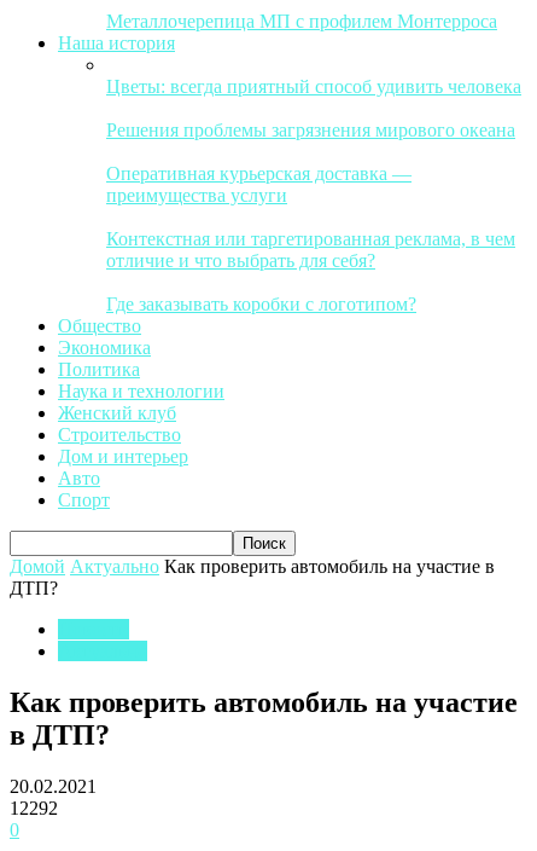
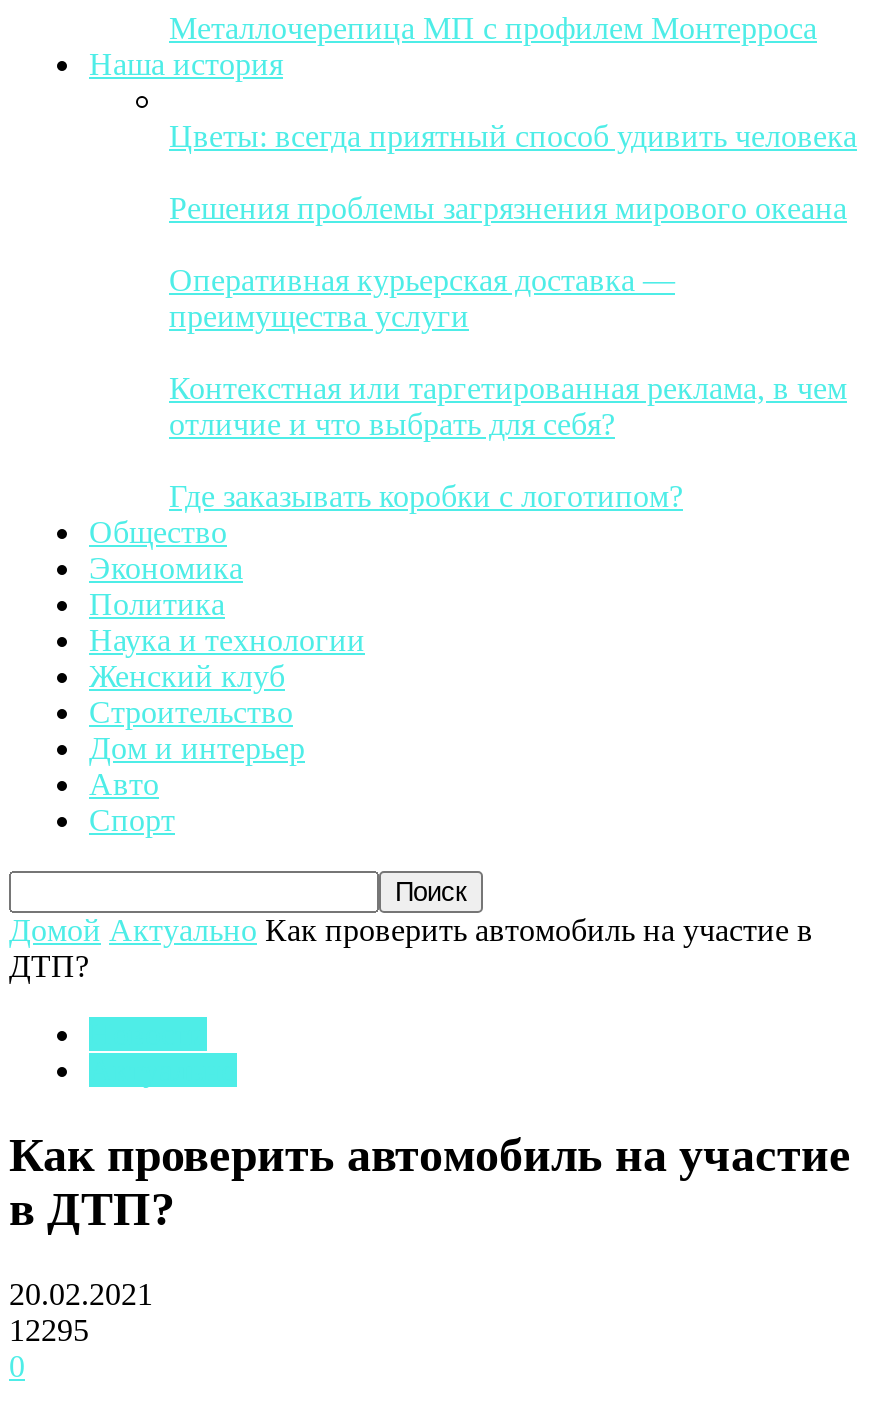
[10,798,58,818] 12292 -> [9,1313,89,1347] 12295

